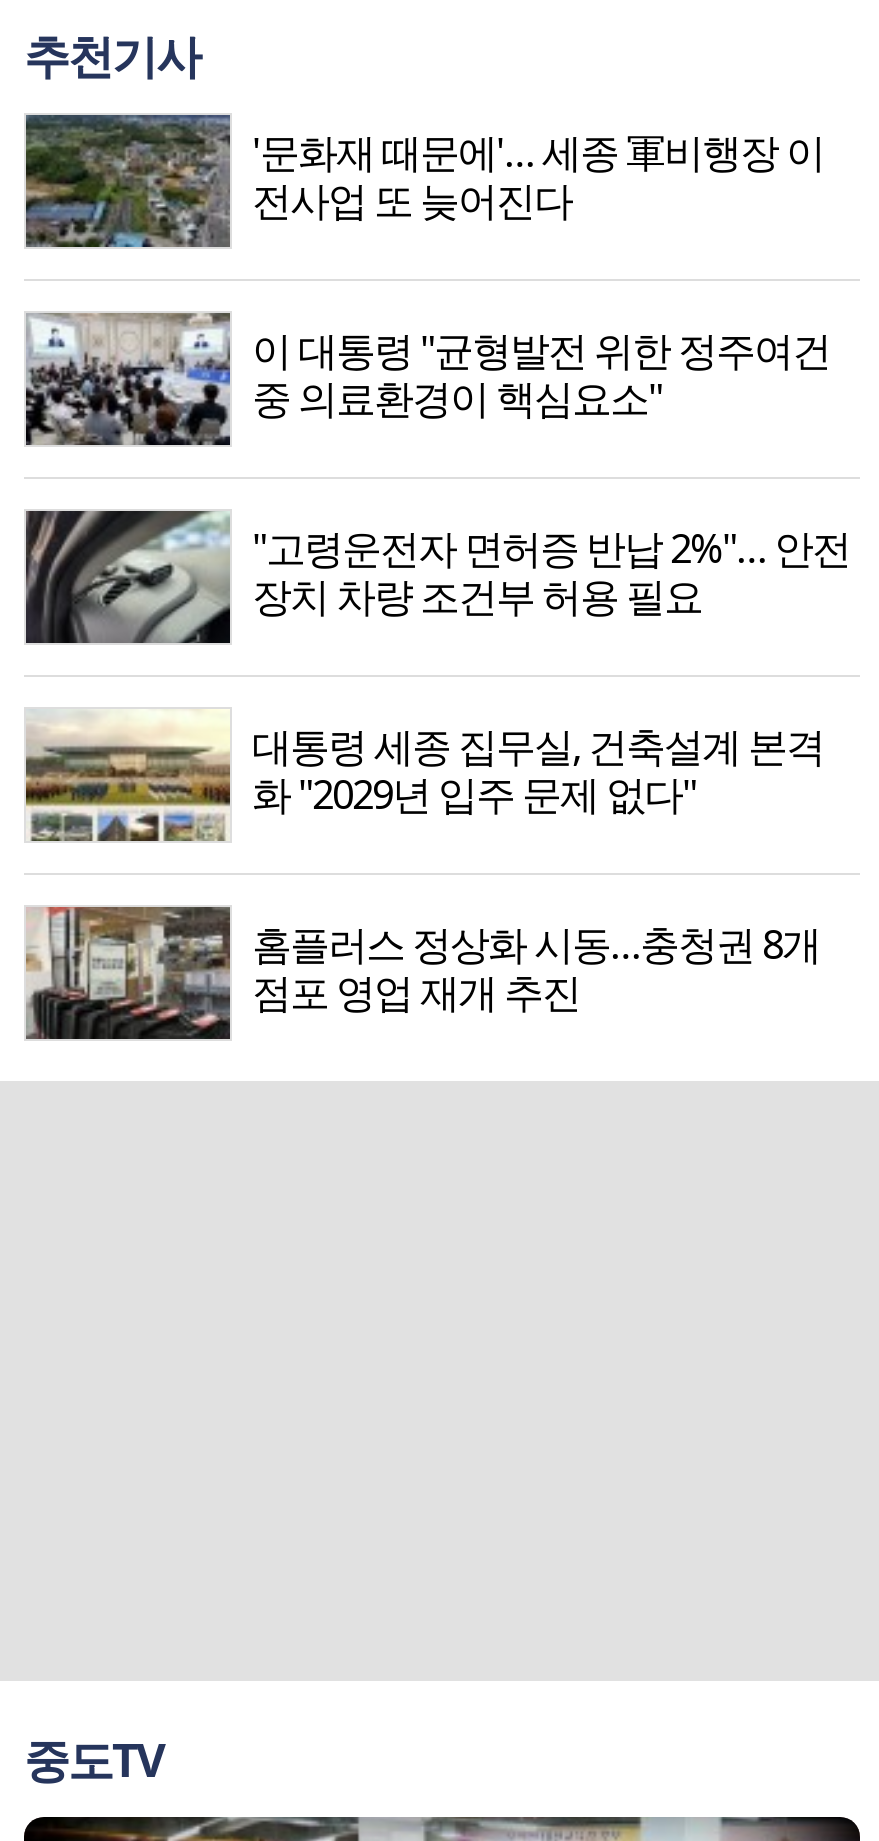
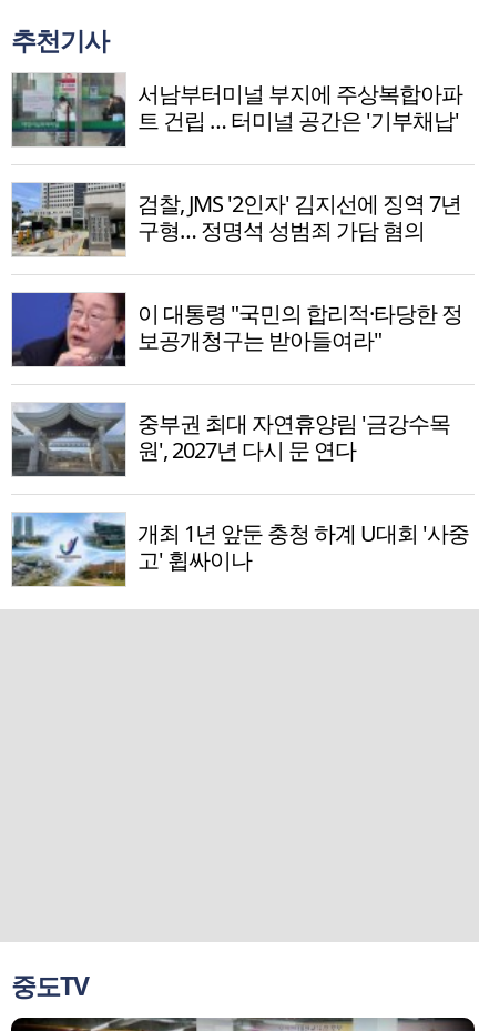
[26,113,824,249] [image] | '문화재 때문에'… 세종 軍비행장 이 | 전사업 또 늦어진다 -> [12,72,462,148] [image] | 서남부터미널 부지에 주상복합아파 | 트 건립 … 터미널 공간은 '기부채납'
[24,311,830,447] [image] | 이 대통령 "균형발전 위한 정주여건 | 중 의료환경이 핵심요소" -> [12,182,461,257] [image] | 검찰, JMS '2인자' 김지선에 징역 7년 | 구형… 정명석 성범죄 가담 혐의
[24,509,850,645] [image] | "고령운전자 면허증 반납 2%"… 안전 | 장치 차량 조건부 허용 필요 -> [11,292,462,367] [image] | 이 대통령 "국민의 합리적·타당한 정 | 보공개청구는 받아들여라"
[24,709,824,843] [image] | 대통령 세종 집무실, 건축설계 본격 | 화 "2029년 입주 문제 없다" -> [11,402,450,476] [image] | 중부권 최대 자연휴양림 '금강수목 | 원', 2027년 다시 문 연다
[24,905,820,1041] [image] | 홈플러스 정상화 시동…충청권 8개 | 점포 영업 재개 추진 -> [11,512,469,587] [image] | 개최 1년 앞둔 충청 하계 U대회 '사중 | 고' 휩싸이나

